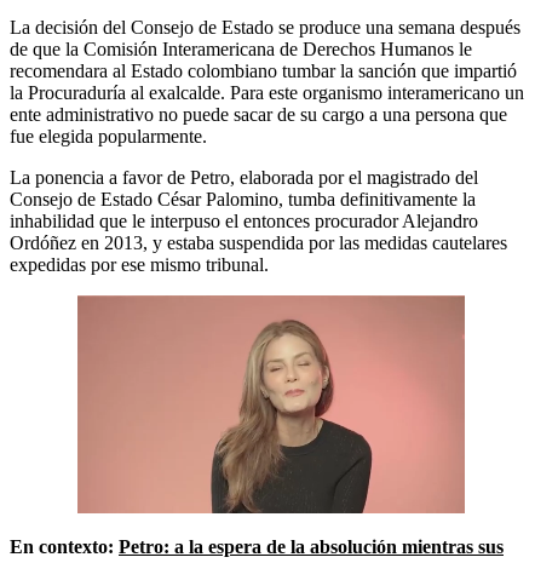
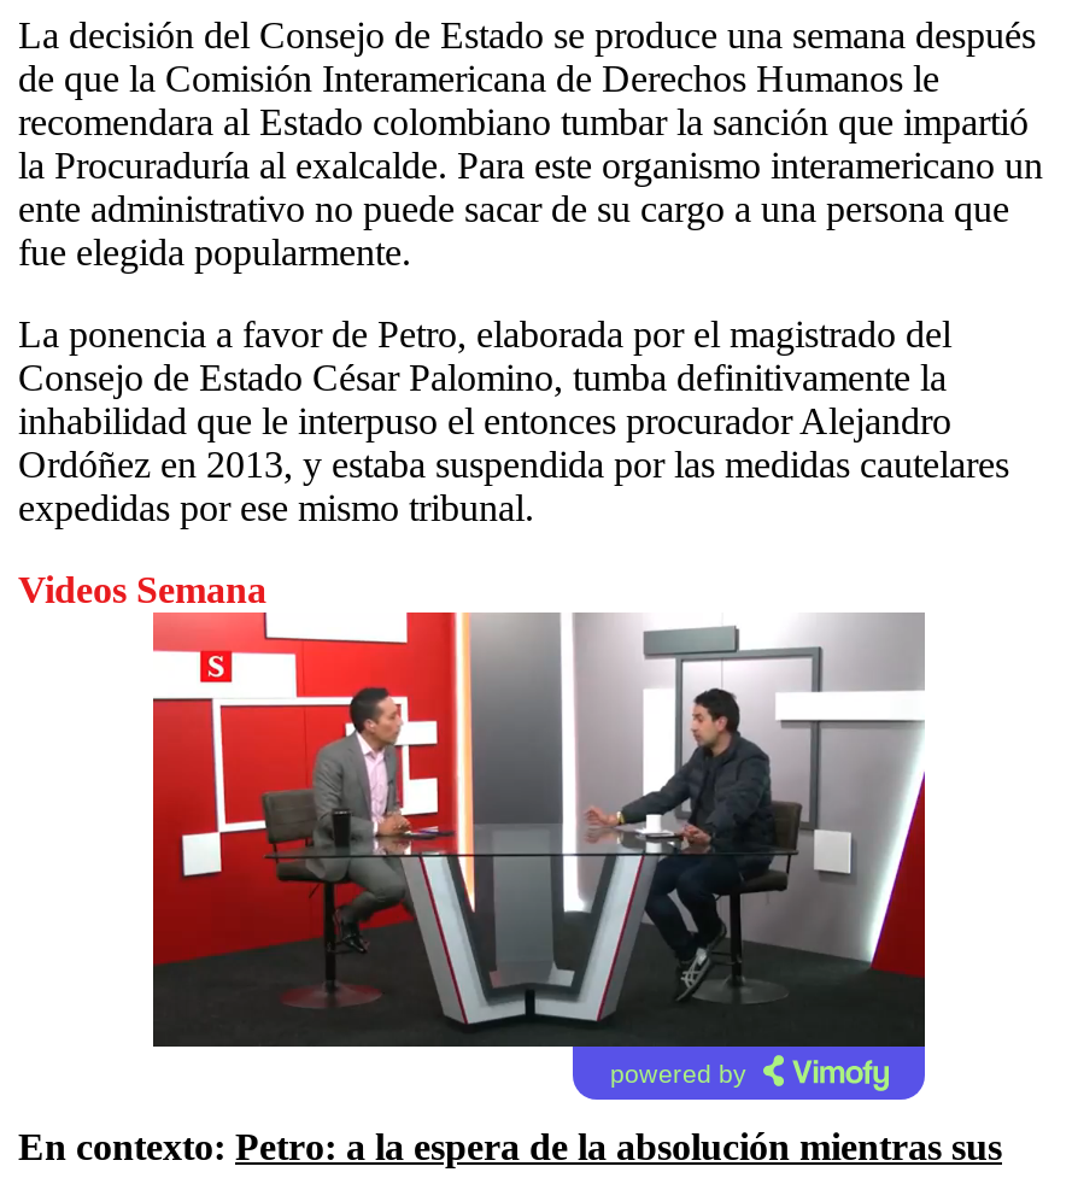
none -> [18,568,266,609] Videos Semana
none -> [610,1058,748,1087] powered by
[76,294,466,523] [image] -> [153,610,927,1102] [image]

